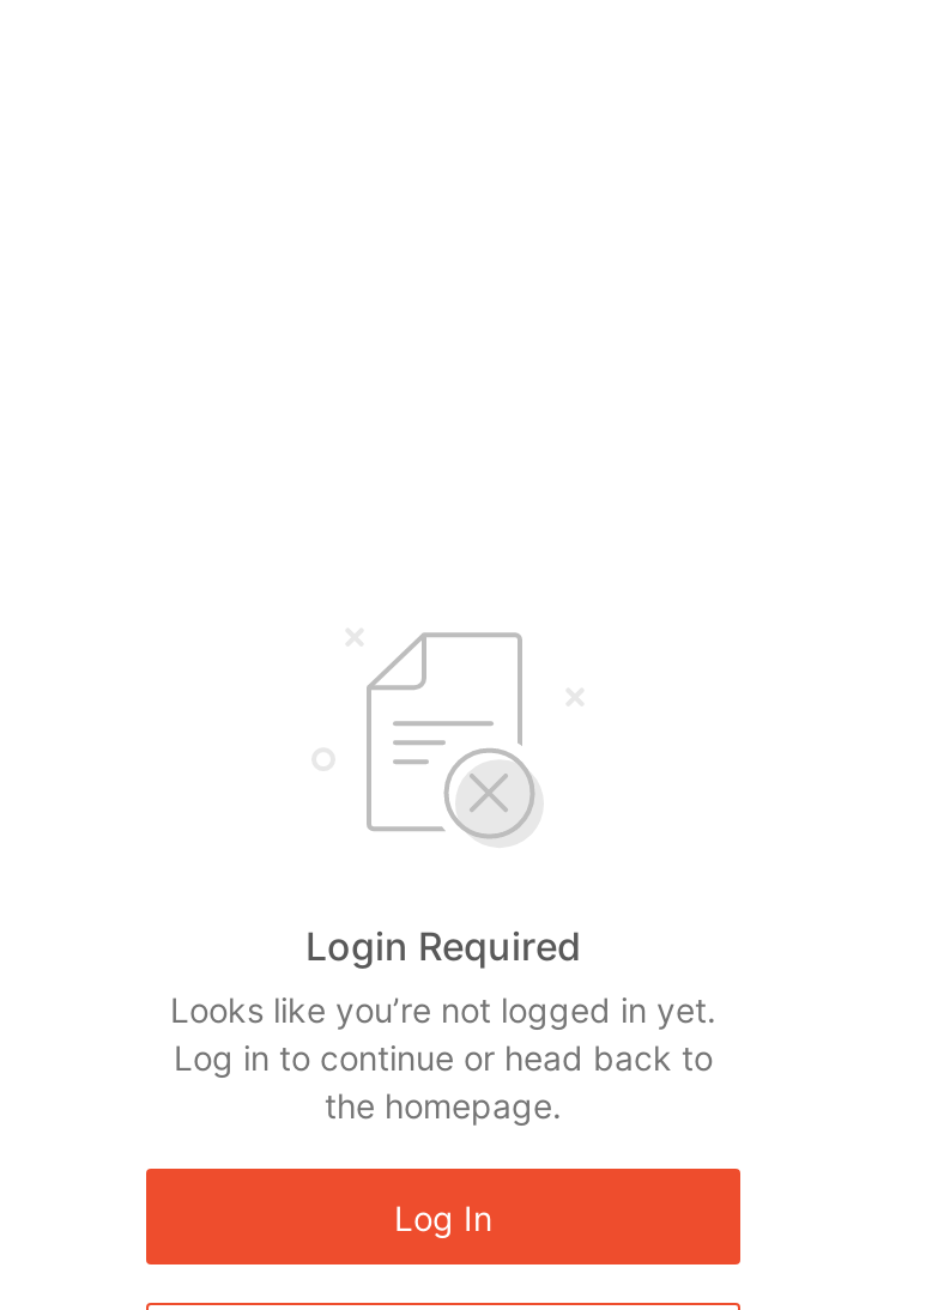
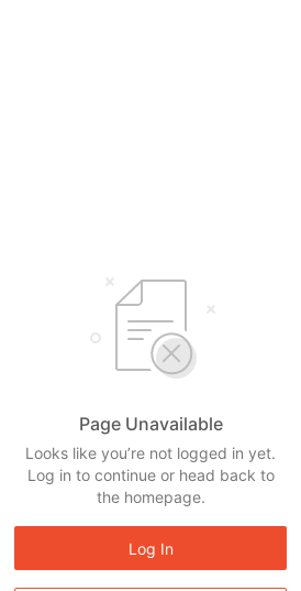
[305,922,581,970] Login Required -> [79,413,222,435] Page Unavailable

